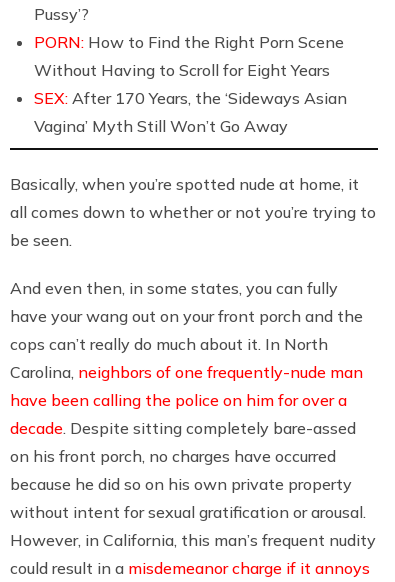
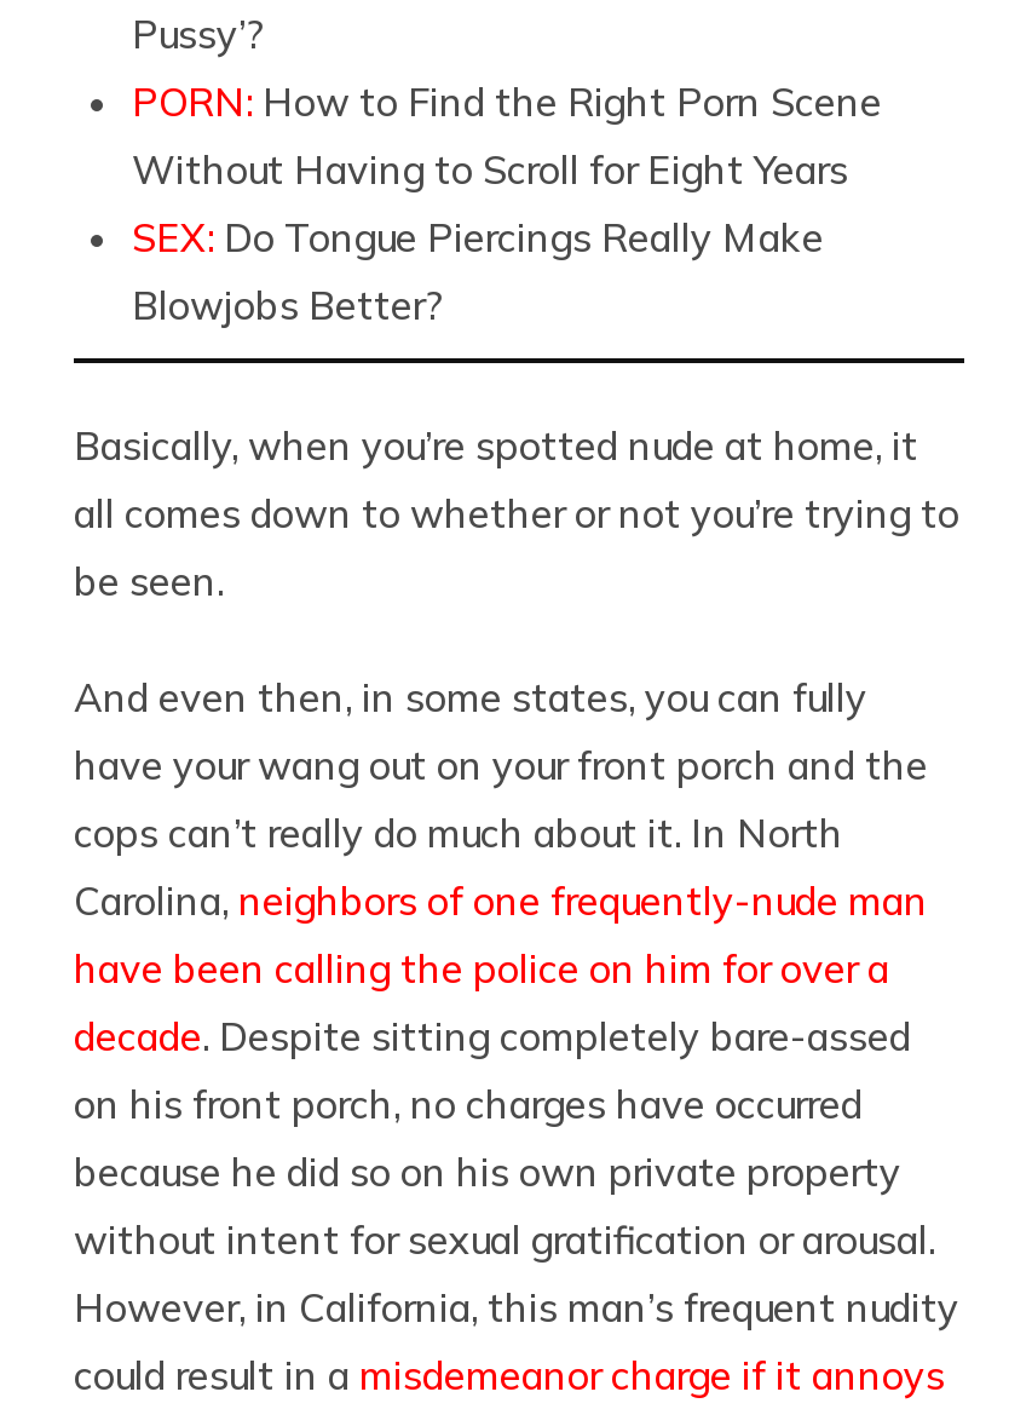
[34,88,347,136] SEX: After 170 Years, the ‘Sideways Asian | Vagina’ Myth Still Won’t Go Away -> [132,213,824,329] SEX: Do Tongue Piercings Really Make | Blowjobs Better?

